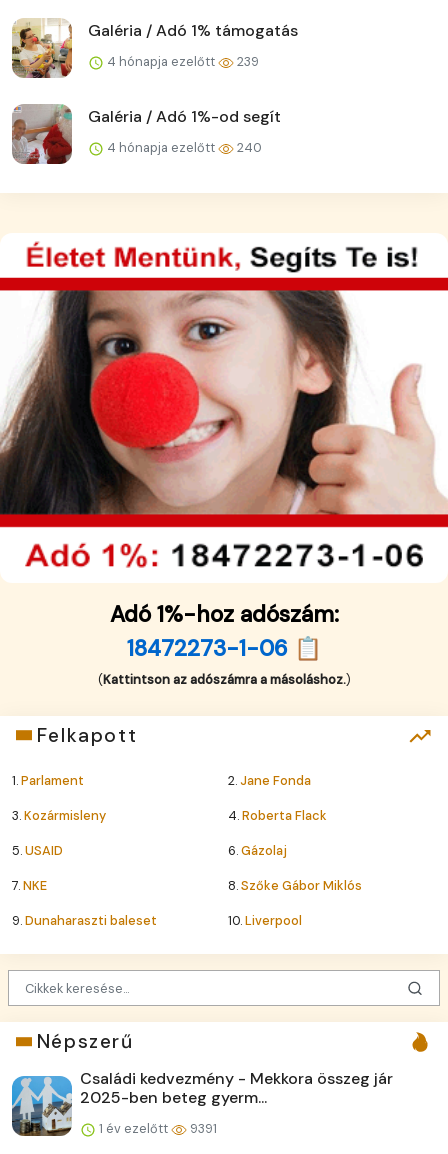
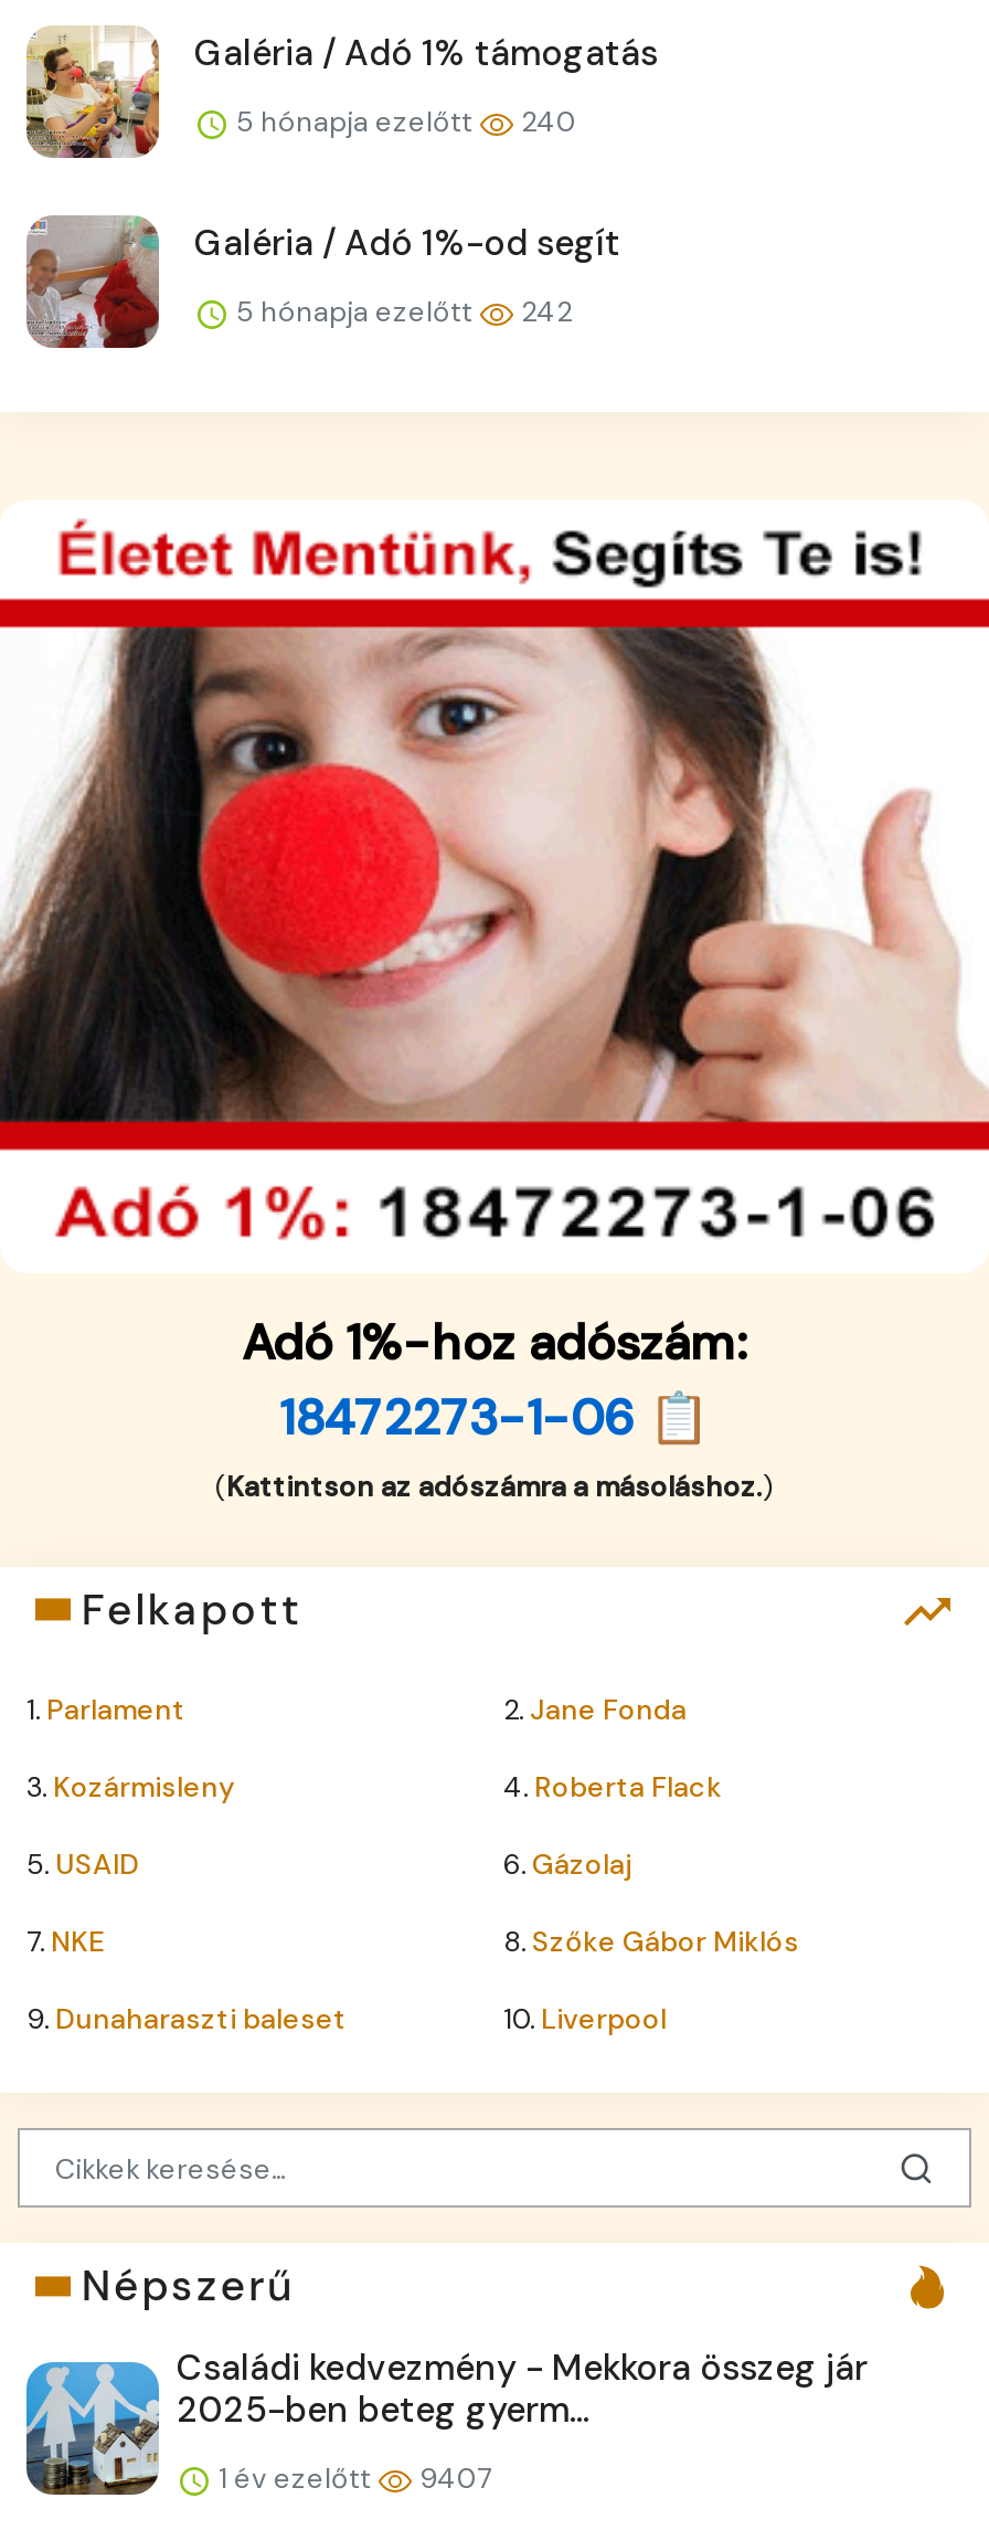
[104,53,218,70] 4 hónapja ezelőtt -> [230,103,479,140] 5 hónapja ezelőtt
[234,53,259,70] 239 -> [514,103,576,140] 240
[104,139,218,156] 4 hónapja ezelőtt -> [230,293,479,330] 5 hónapja ezelőtt
[234,139,262,156] 240 -> [514,293,572,330] 242
[96,1120,217,1137] 1 év ezelőtt 9391 -> [212,2460,492,2498] 1 év ezelőtt 9407

